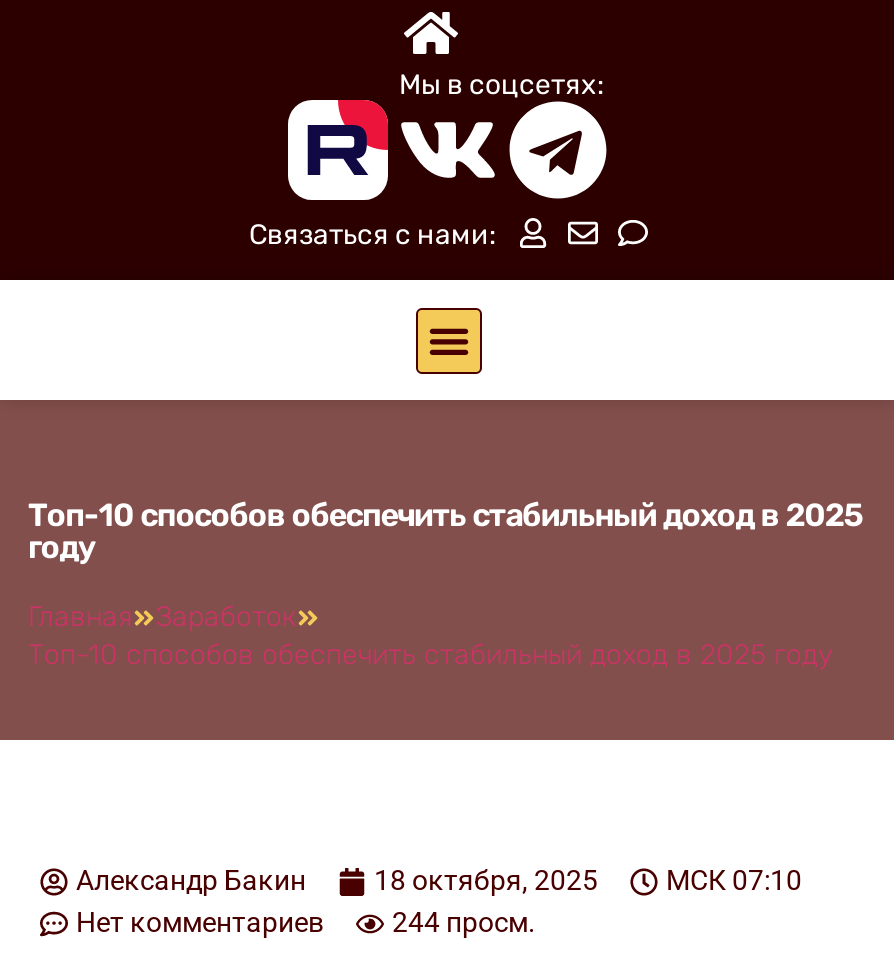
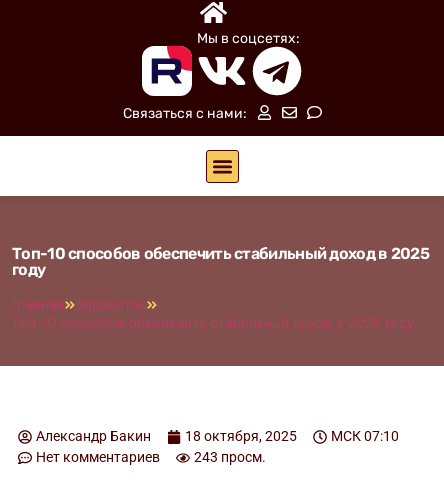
[392,906,536,938] 244 просм. -> [194,449,266,465] 243 просм.

